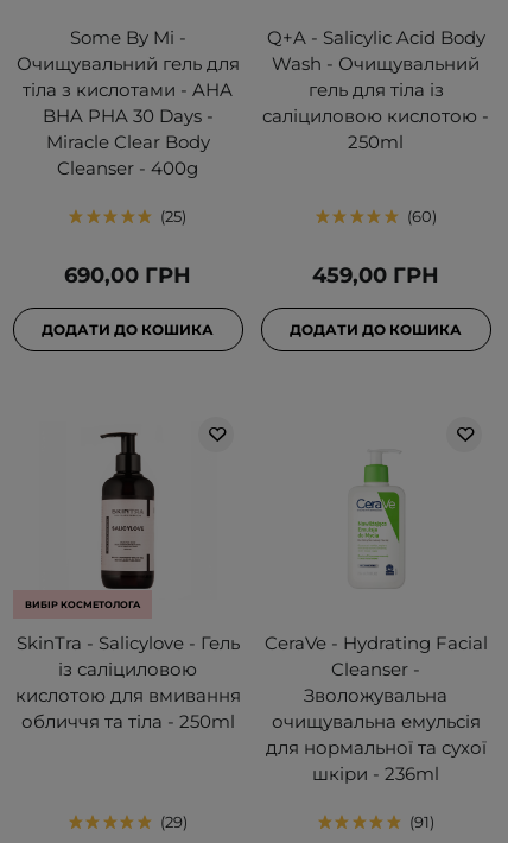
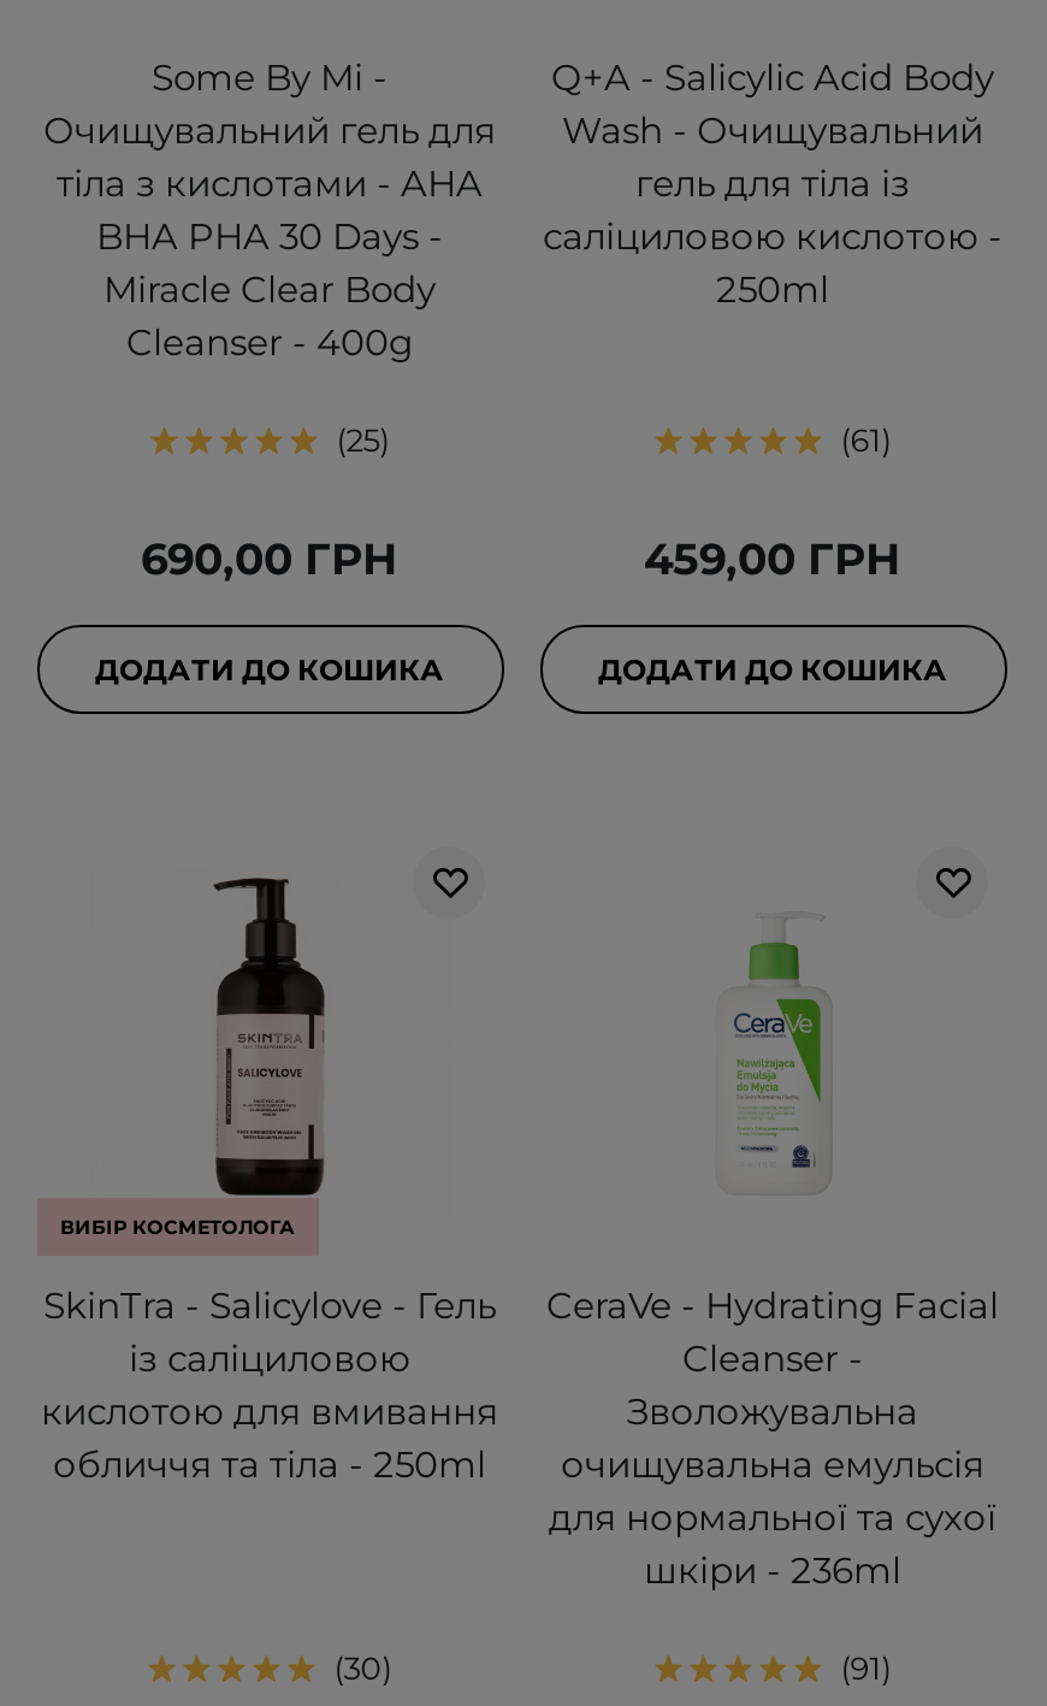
[412,207,432,226] 60 -> [850,421,882,460] 61
[165,813,183,832] 29 -> [343,1649,382,1688] 30

